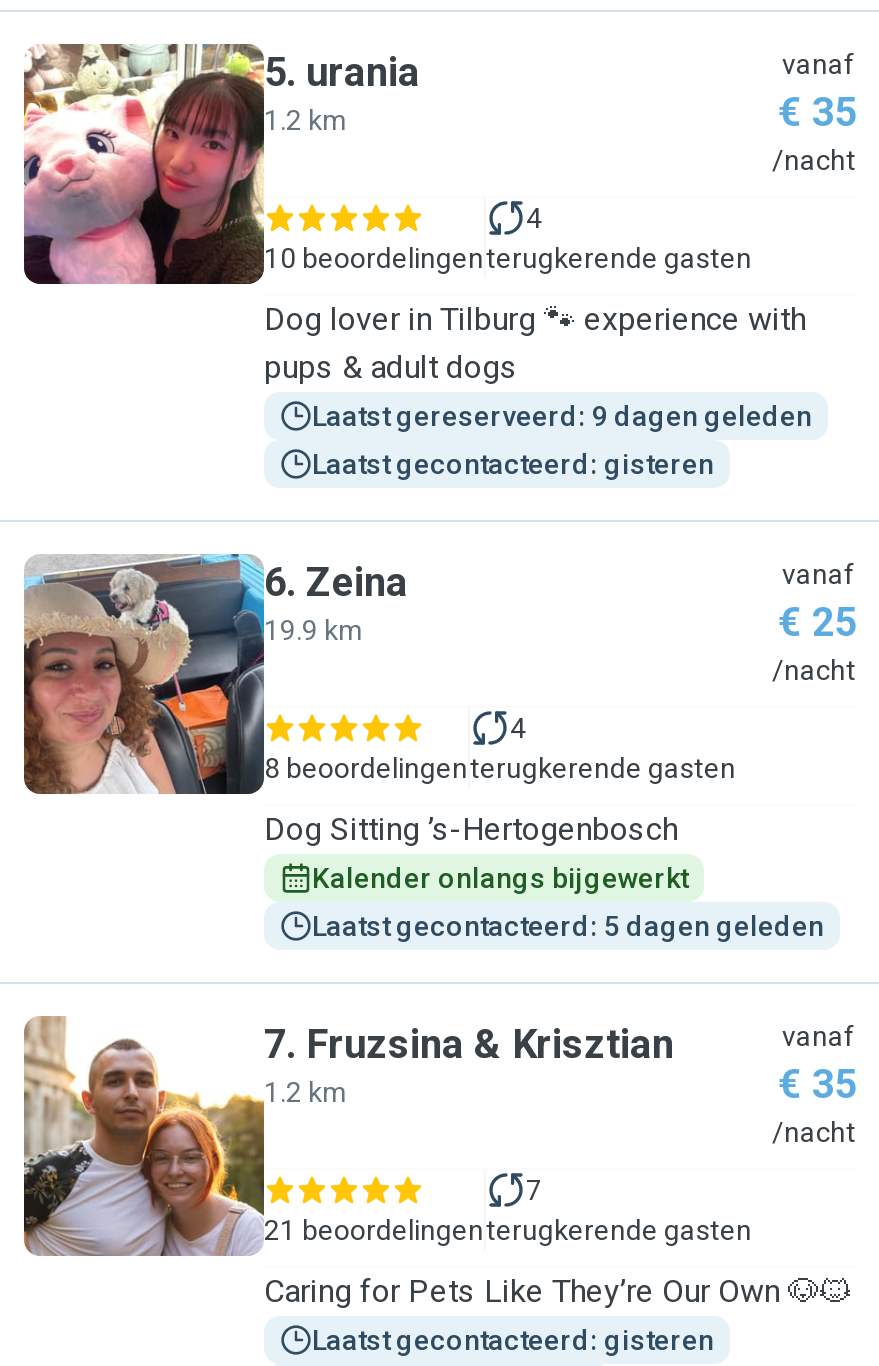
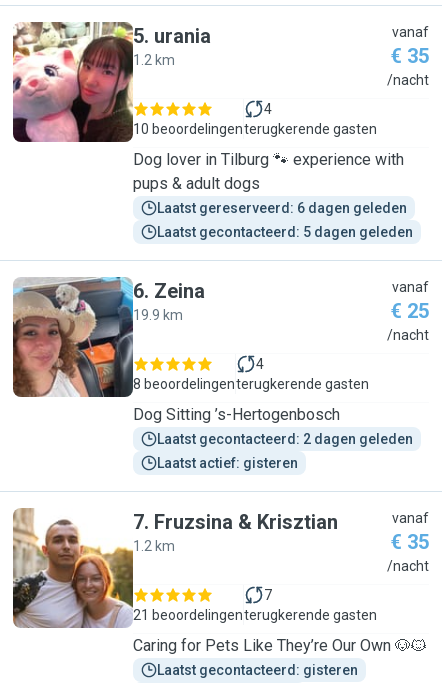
[312,400,812,432] Laatst gereserveerd: 9 dagen geleden -> [157,200,407,216] Laatst gereserveerd: 6 dagen geleden
[312,448,714,480] Laatst gecontacteerd: gisteren -> none
none -> [157,455,298,471] Laatst actief: gisteren
[312,862,688,894] Kalender onlangs bijgewerkt -> [157,431,413,447] Laatst gecontacteerd: 2 dagen geleden
moved [312,910,824,942] -> [157,224,413,240]: Laatst gecontacteerd: 5 dagen geleden

